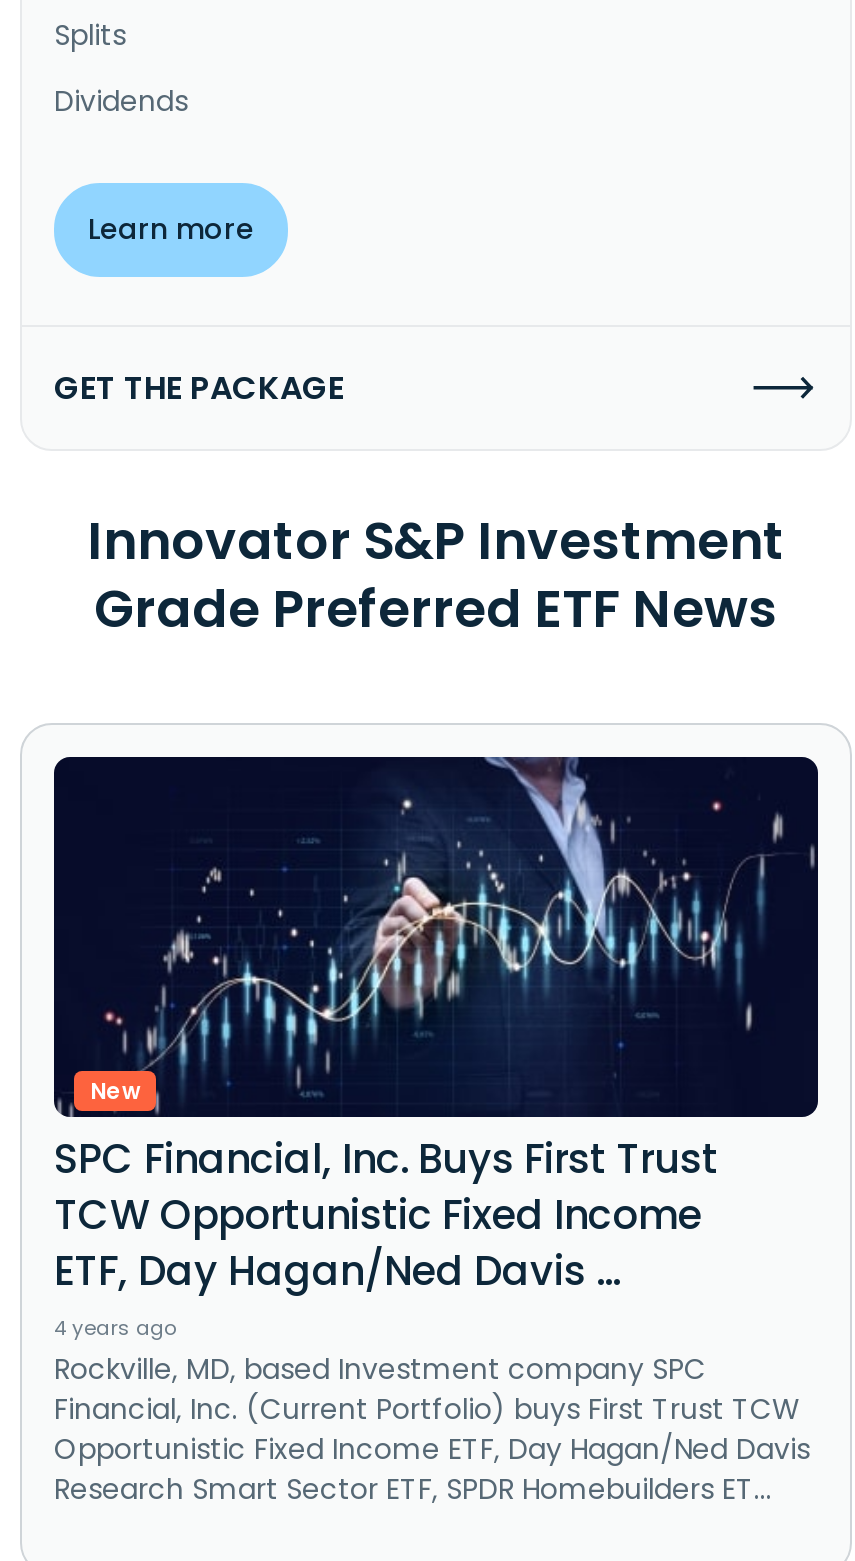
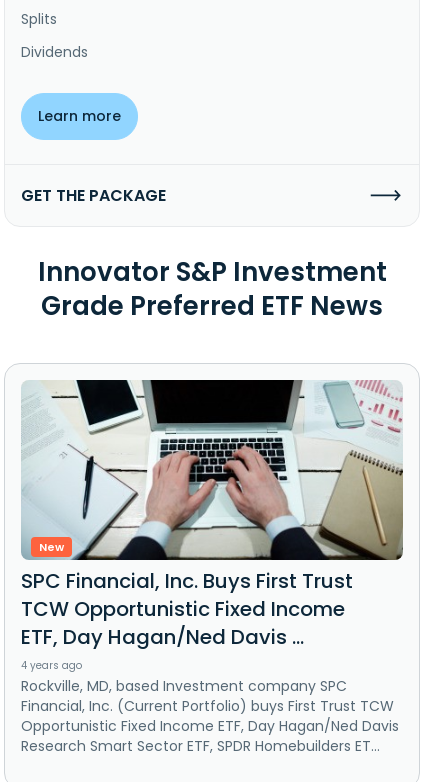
[52,755,820,1119] [image] -> [21,379,404,560] [image]

